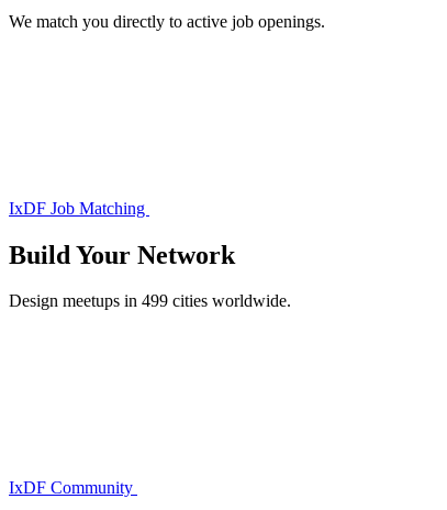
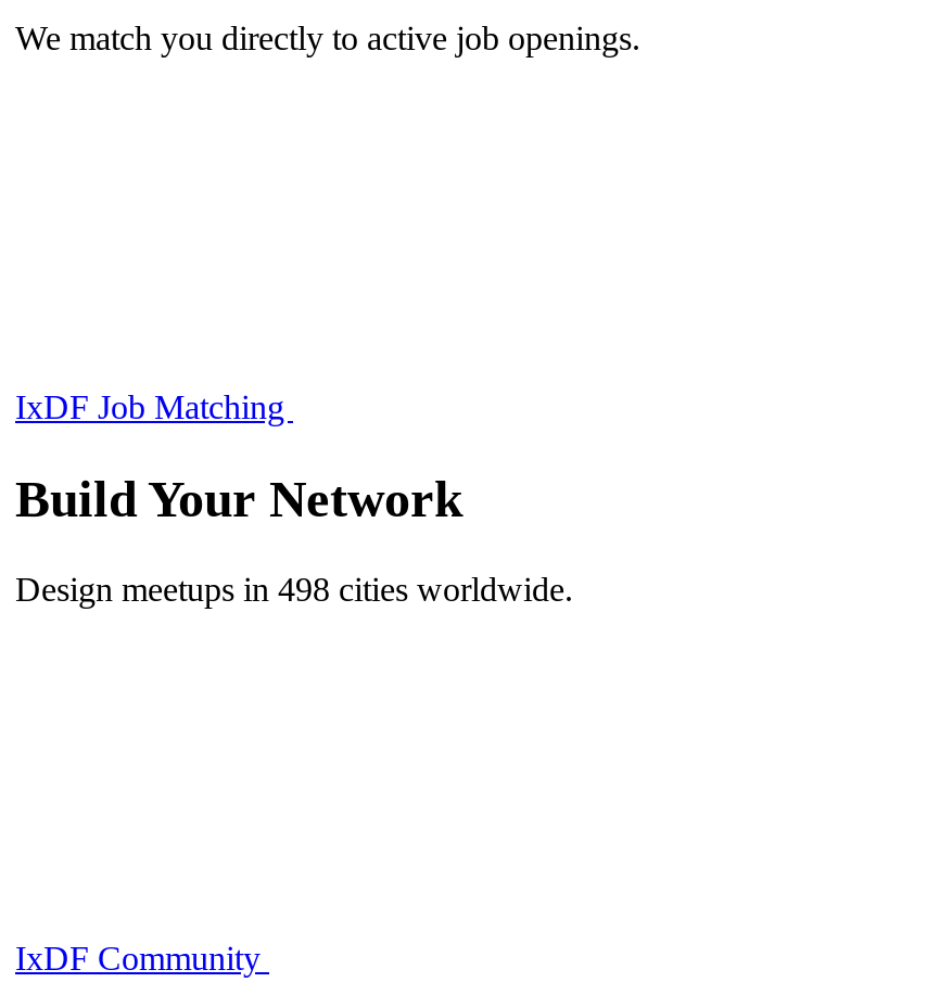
[9,292,291,310] Design meetups in 499 cities worldwide. -> [15,572,573,609] Design meetups in 498 cities worldwide.

